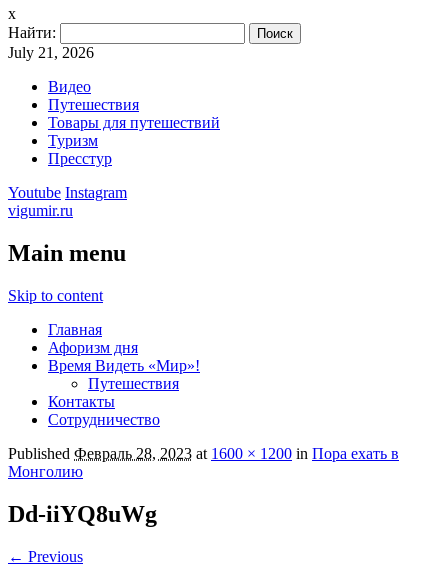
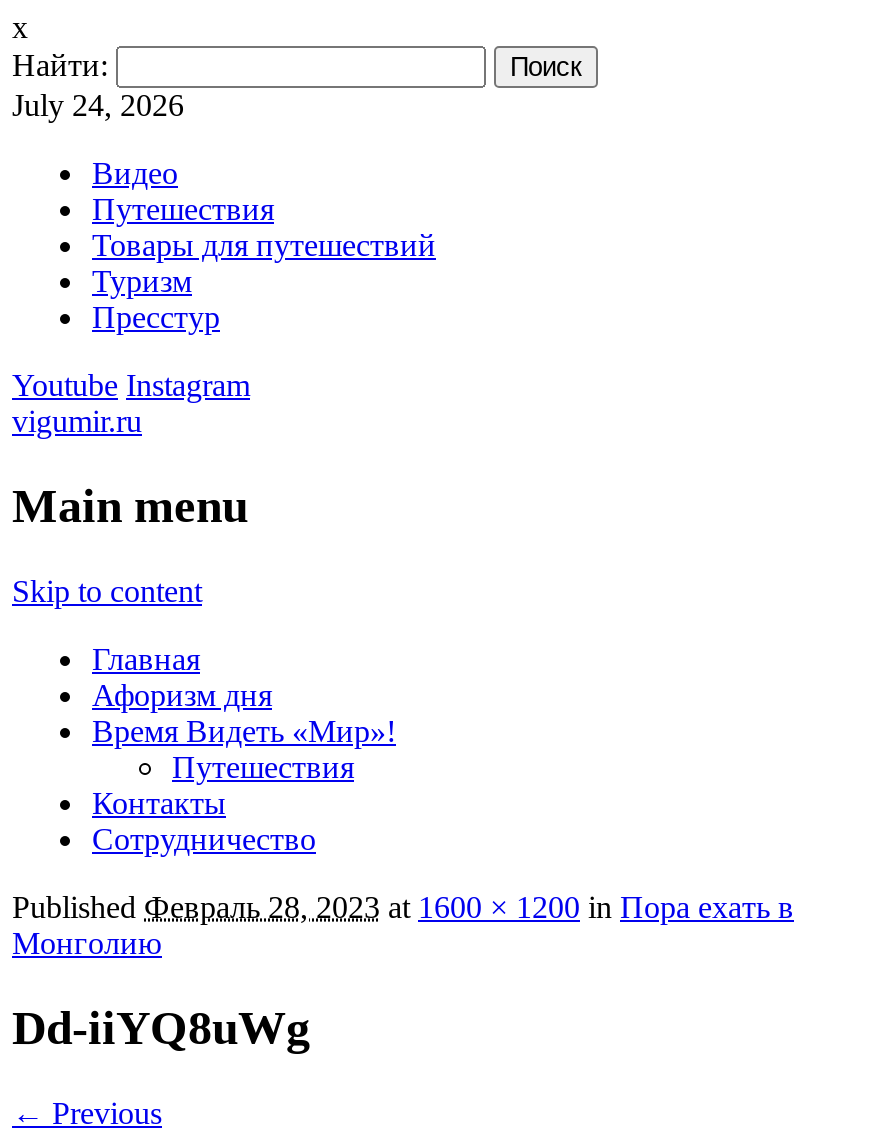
[8,44,94,61] July 21, 2026 -> [12,88,184,122] July 24, 2026

